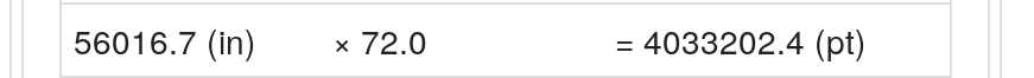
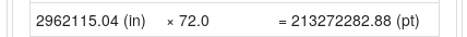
[74,17,427,64] 56016.7 (in) × 72.0 -> [36,9,209,30] 2962115.04 (in) × 72.0
[615,17,867,64] = 4033202.4 (pt) -> [278,9,420,30] = 213272282.88 (pt)

